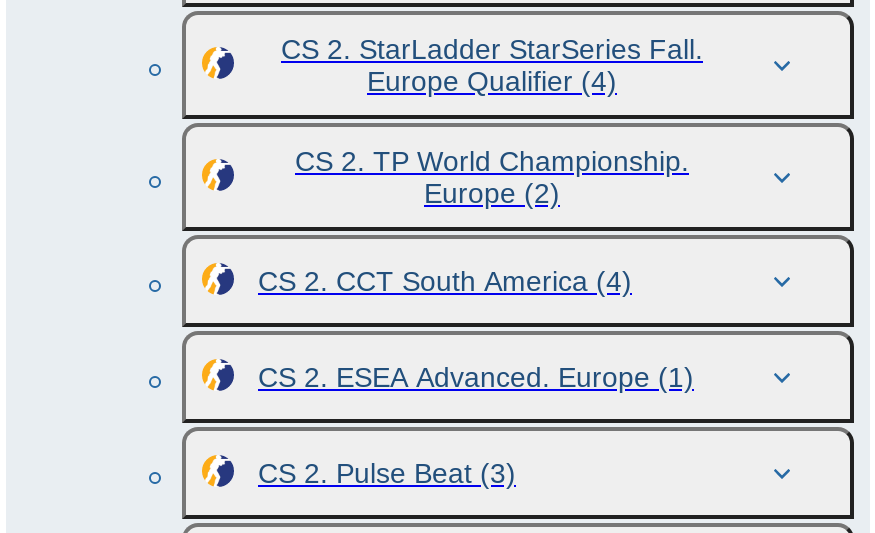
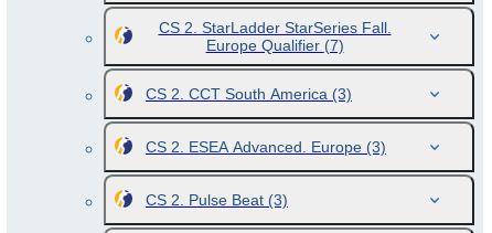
[258,65,694,393] Europe Qualifier (4) | CS 2. TP World Championship. | Europe (2) | CS 2. CCT South America (4) | CS 2. ESEA Advanced. Europe (1) -> [146,36,386,156] Europe Qualifier (7) | CS 2. CCT South America (3) | CS 2. ESEA Advanced. Europe (3)

